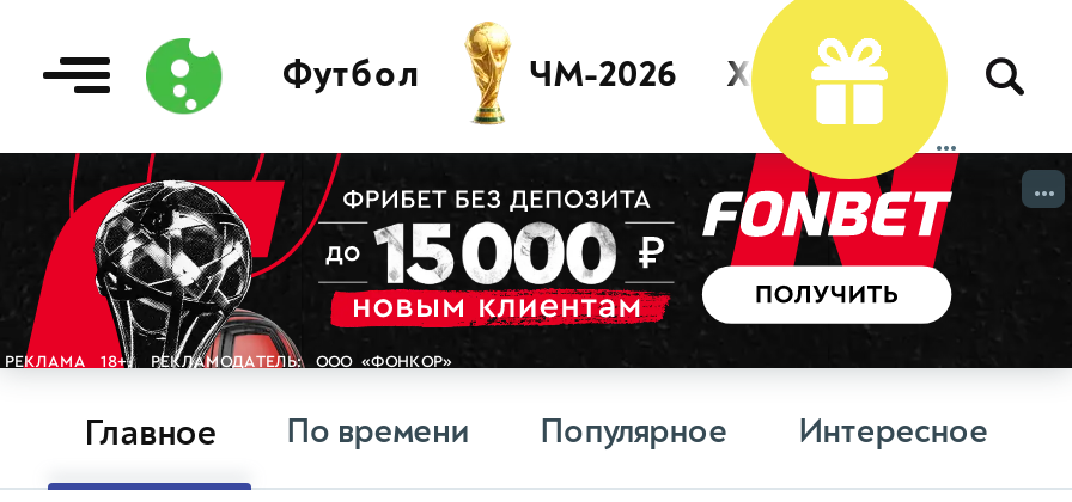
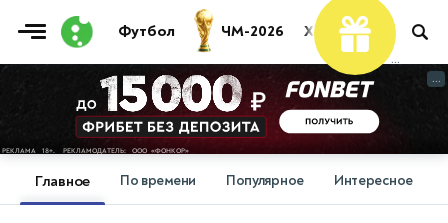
[7,151,957,371] [image] -> [4,63,399,155] [image]

